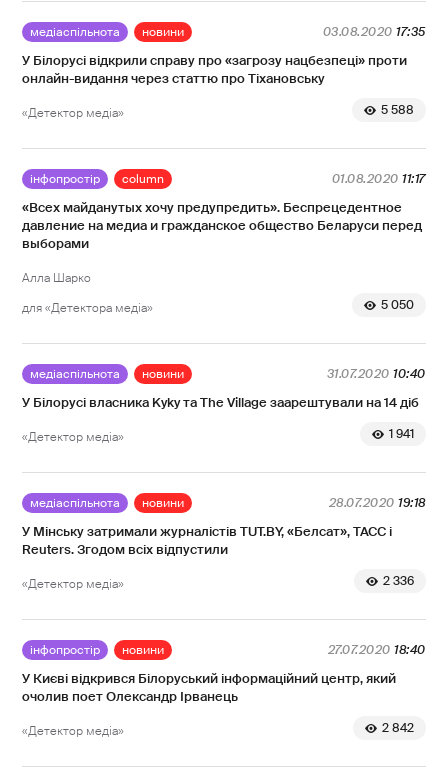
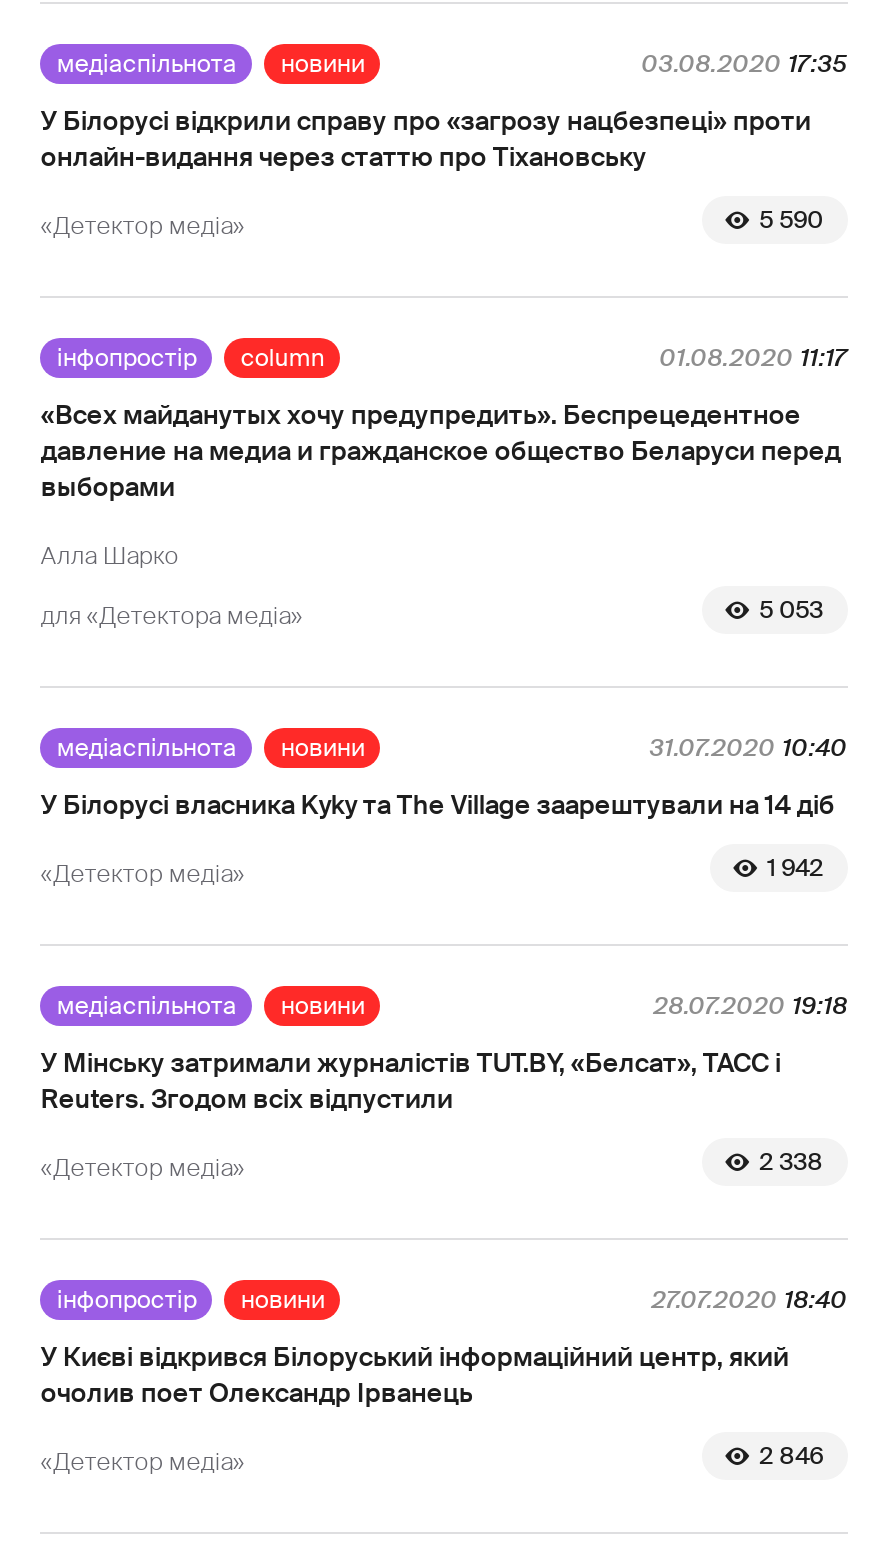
[381,102,414,118] 5 588 -> [759,204,823,236] 5 590
[381,297,414,313] 5 050 -> [759,594,823,626] 5 053
[389,426,414,442] 1 941 -> [767,852,823,884] 1 942
[383,573,414,589] 2 336 -> [759,1146,823,1178] 2 338
[382,720,414,736] 2 842 -> [759,1440,823,1472] 2 846

